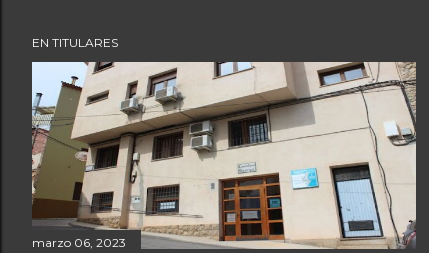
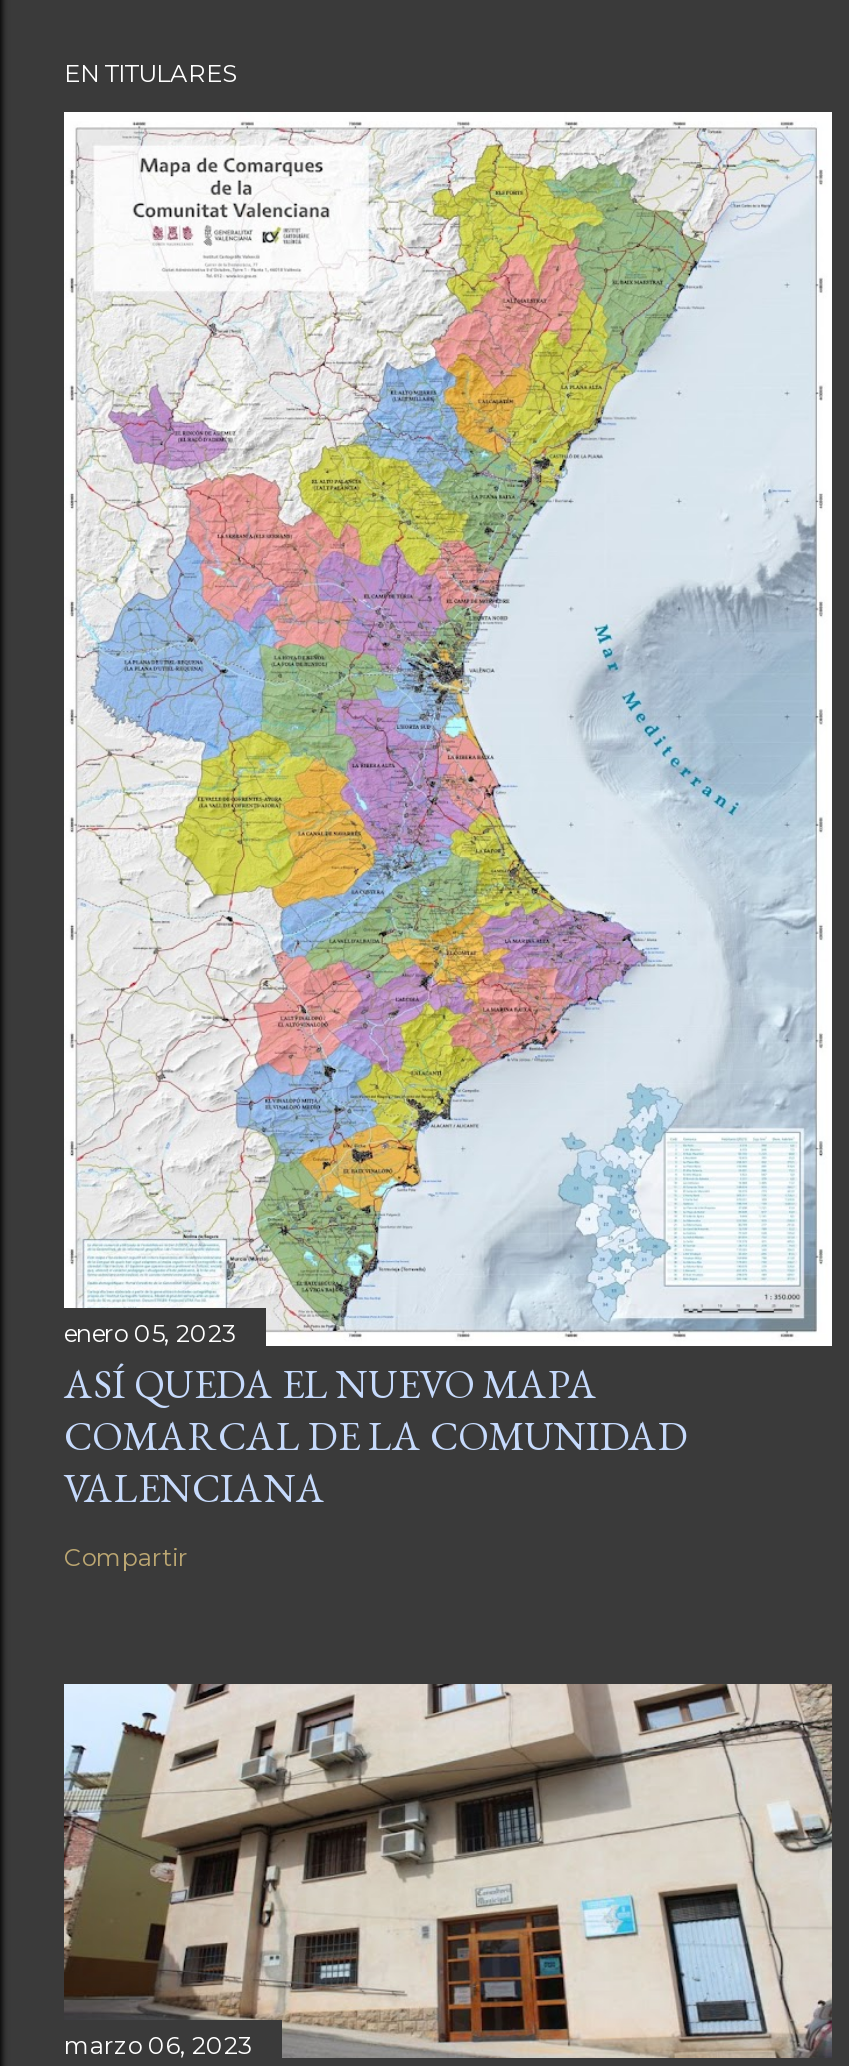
none -> [62,109,834,1572] [image] | enero 05, 2023 | ASÍ QUEDA EL NUEVO MAPA | COMARCAL DE LA COMUNIDAD | VALENCIANA | Compartir

